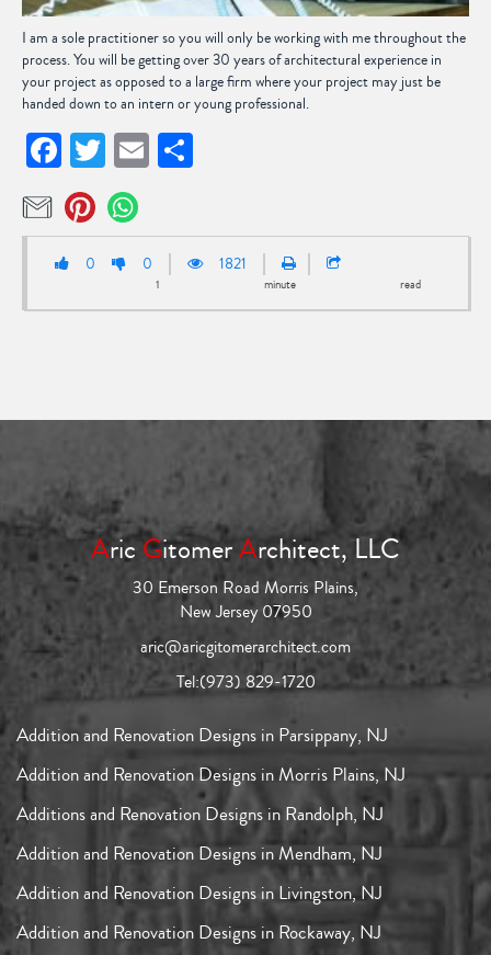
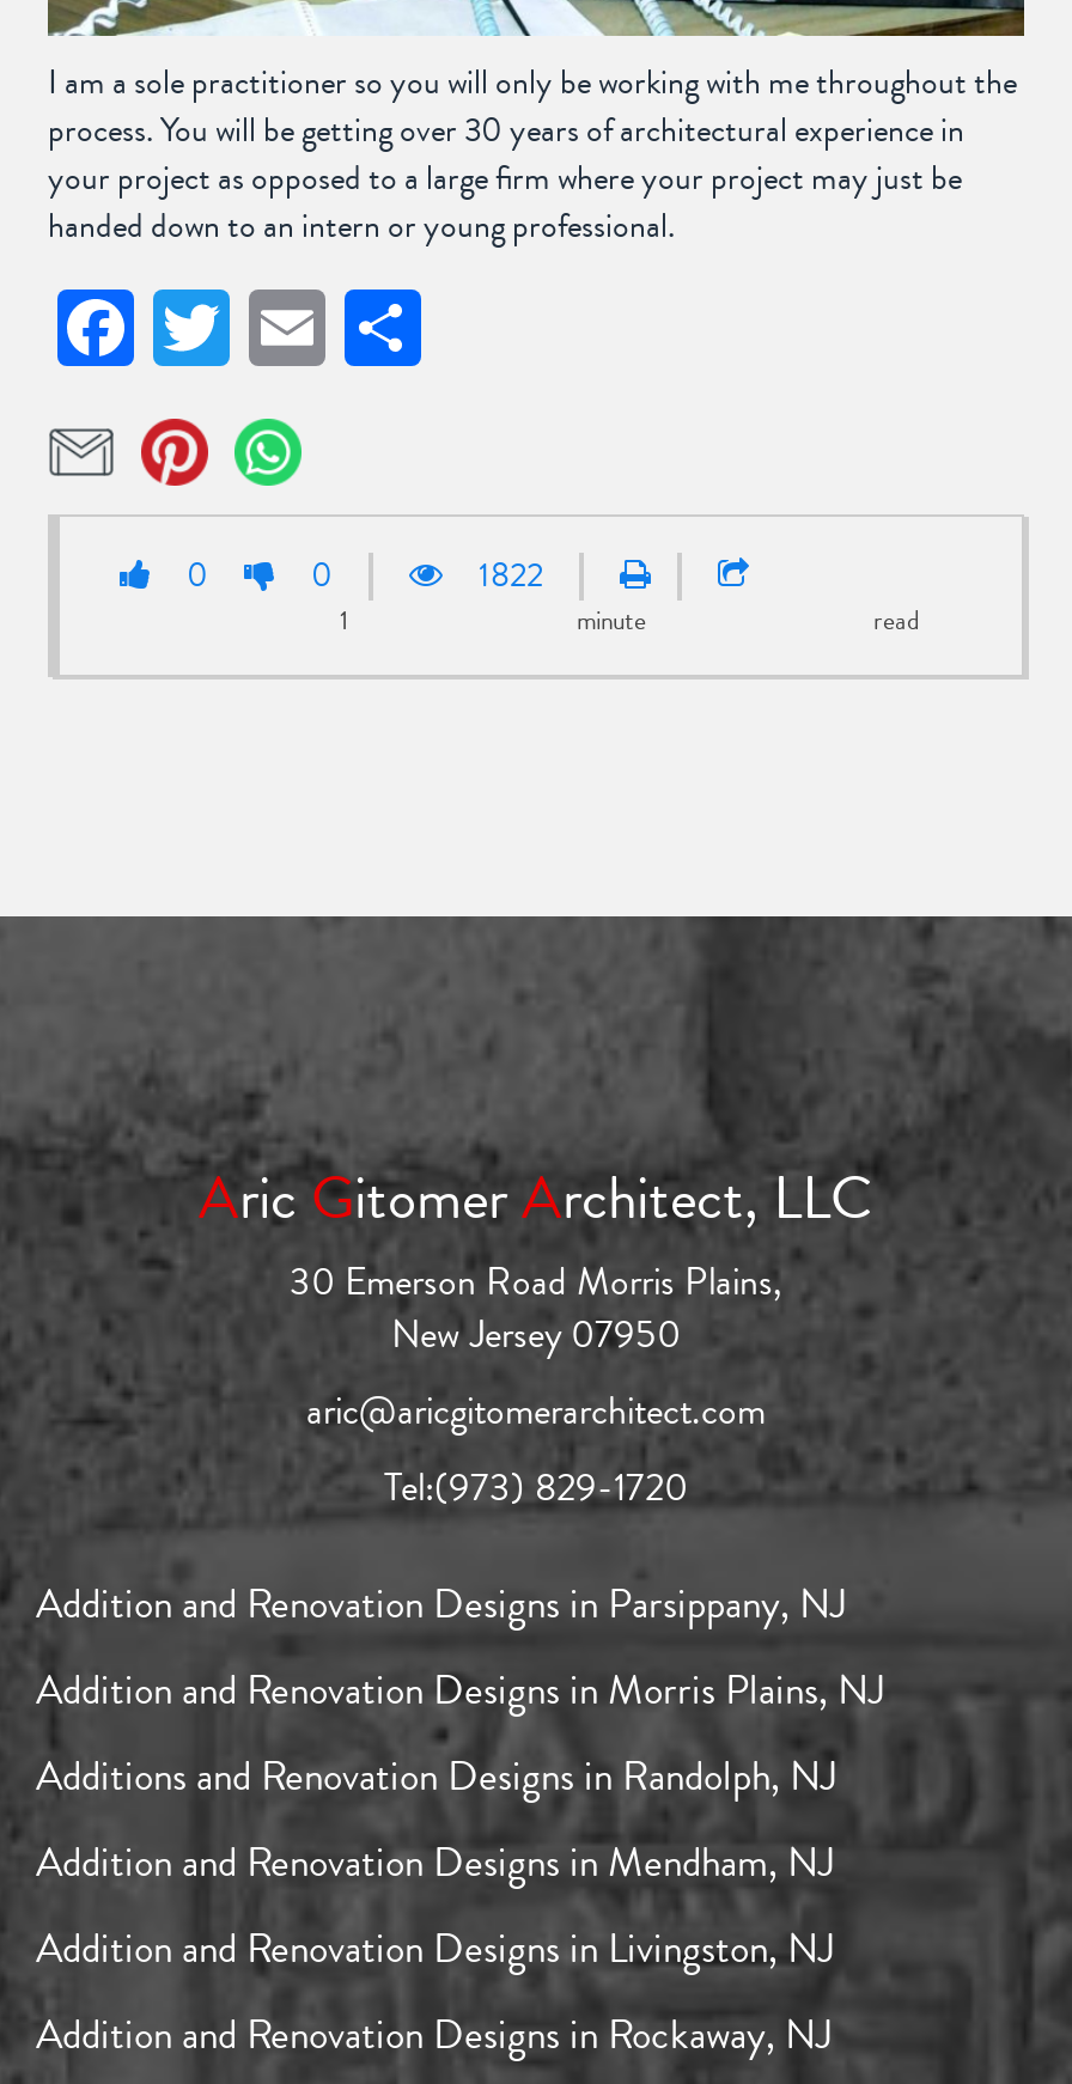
[219,253,247,275] 1821 -> [479,553,543,601] 1822

